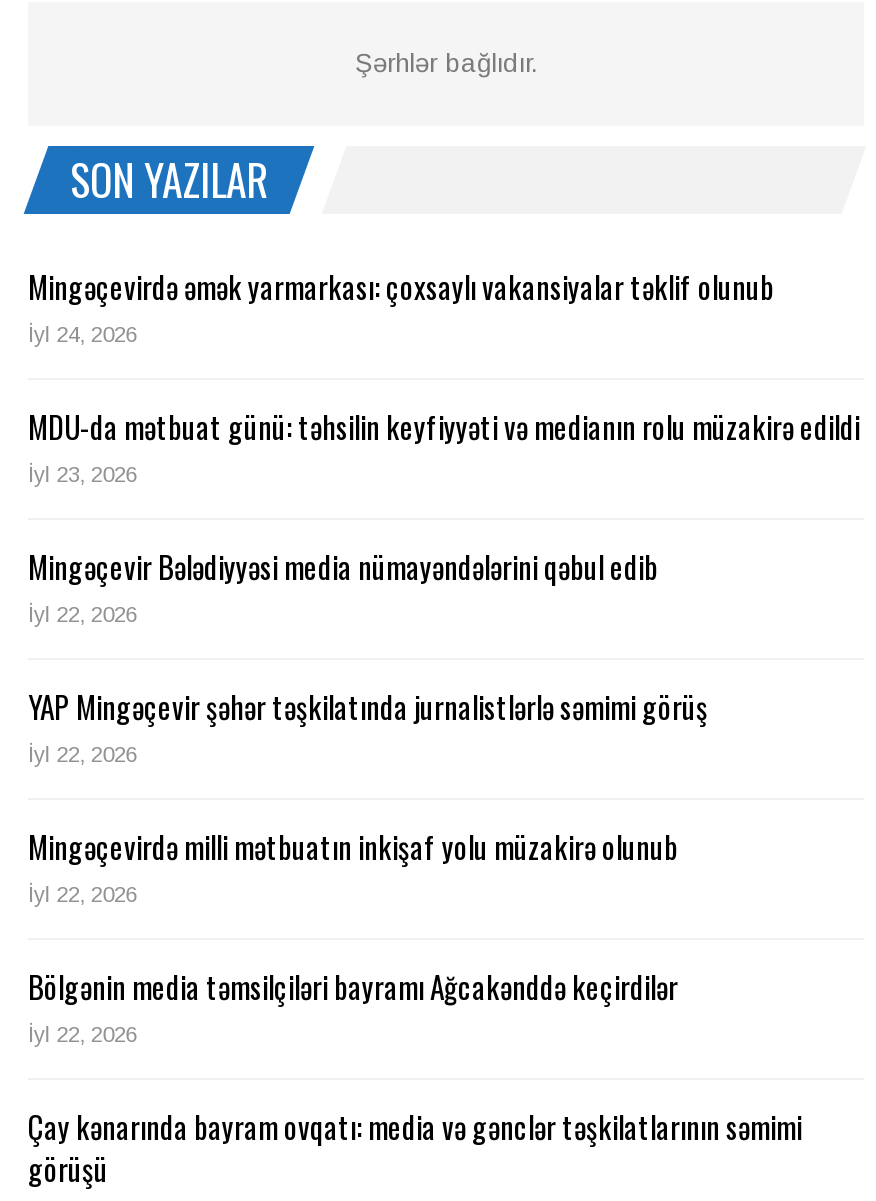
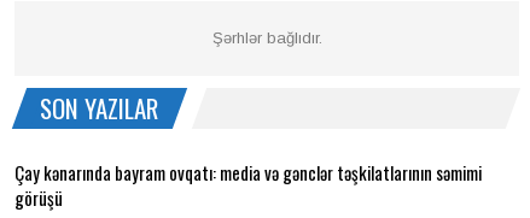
[28,264,860,1046] Mingəçevirdə əmək yarmarkası: çoxsaylı vakansiyalar təklif olunub | İyl 24, 2026 | MDU-da mətbuat günü: təhsilin keyfiyyəti və medianın rolu müzakirə edildi | İyl 23, 2026 | Mingəçevir Bələdiyyəsi media nümayəndələrini qəbul edib | İyl 22, 2026 | YAP Mingəçevir şəhər təşkilatında jurnalistlərlə səmimi görüş | İyl 22, 2026 | Mingəçevirdə milli mətbuatın inkişaf yolu müzakirə olunub | İyl 22, 2026 | Bölgənin media təmsilçiləri bayramı Ağcakənddə keçirdilər | İyl 22, 2026 -> none

